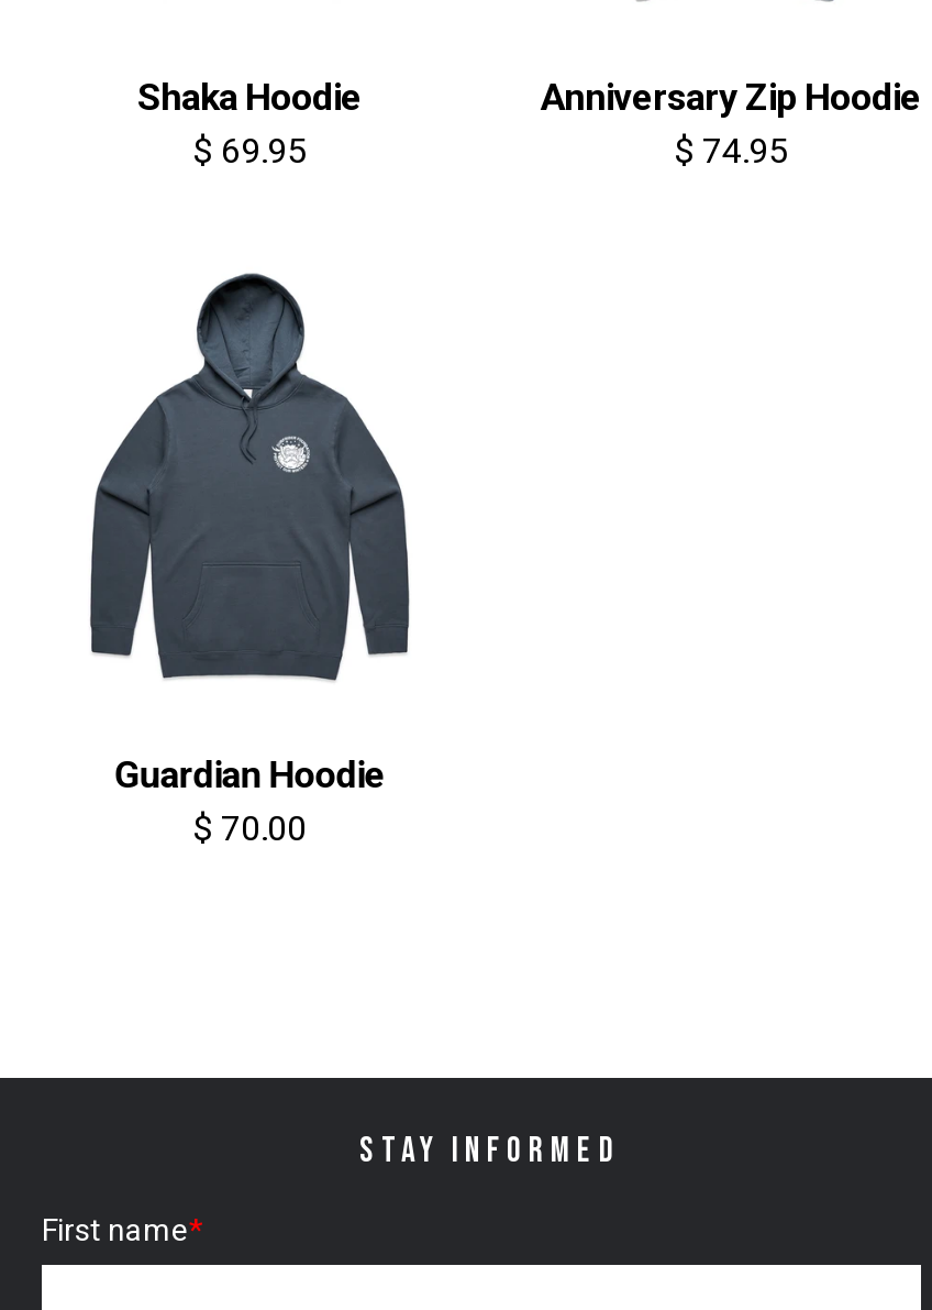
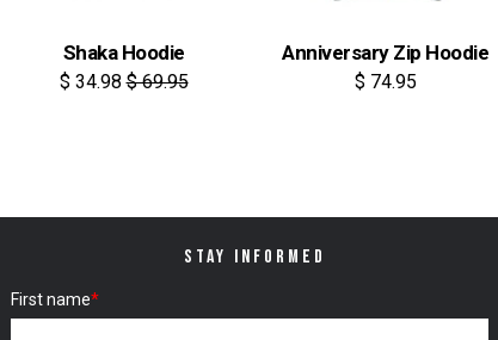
[192,130,307,172] $ 69.95 -> [59,70,188,93] $ 34.98 $ 69.95
[88,271,411,849] [image] | Guardian Hoodie | $ 70.00 -> none

